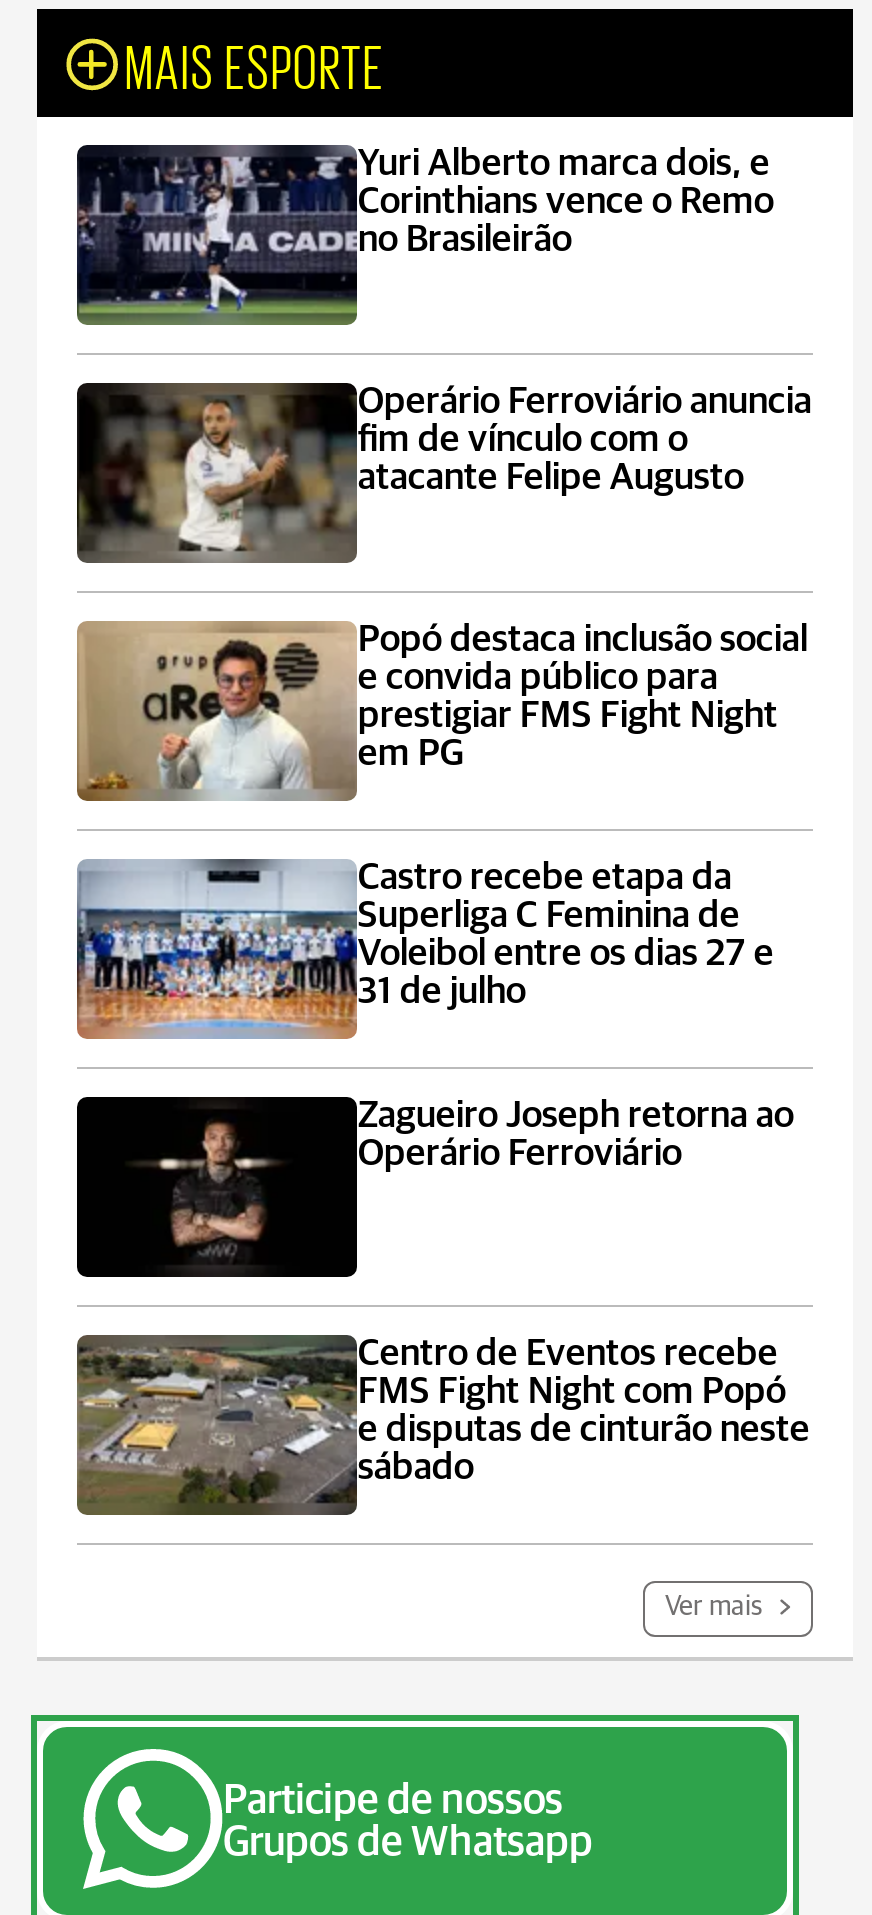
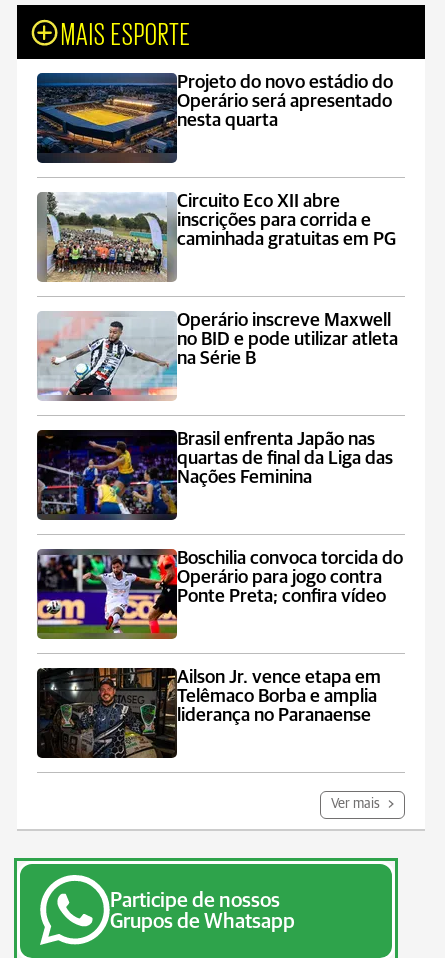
[77,145,774,325] [image] | Yuri Alberto marca dois, e | Corinthians vence o Remo | no Brasileirão -> [37,73,393,163] [image] | Projeto do novo estádio do | Operário será apresentado | nesta quarta
[77,381,812,565] [image] | Operário Ferroviário anuncia | fim de vínculo com o | atacante Felipe Augusto -> [38,192,396,282] [image] | Circuito Eco XII abre | inscrições para corrida e | caminhada gratuitas em PG
[77,621,808,803] [image] | Popó destaca inclusão social | e convida público para | prestigiar FMS Fight Night | em PG -> [37,311,398,401] [image] | Operário inscreve Maxwell | no BID e pode utilizar atleta | na Série B
[75,857,774,1041] [image] | Castro recebe etapa da | Superliga C Feminina de | Voleibol entre os dias 27 e | 31 de julho -> [36,429,393,521] [image] | Brasil enfrenta Japão nas | quartas de final da Liga das | Nações Feminina
[75,1095,794,1279] [image] | Zagueiro Joseph retorna ao | Operário Ferroviário -> [36,548,403,640] [image] | Boschilia convoca torcida do | Operário para jogo contra | Ponte Preta; confira vídeo
[75,1335,810,1515] [image] | Centro de Eventos recebe | FMS Fight Night com Popó | e disputas de cinturão neste | sábado -> [36,668,381,758] [image] | Ailson Jr. vence etapa em | Telêmaco Borba e amplia | liderança no Paranaense

